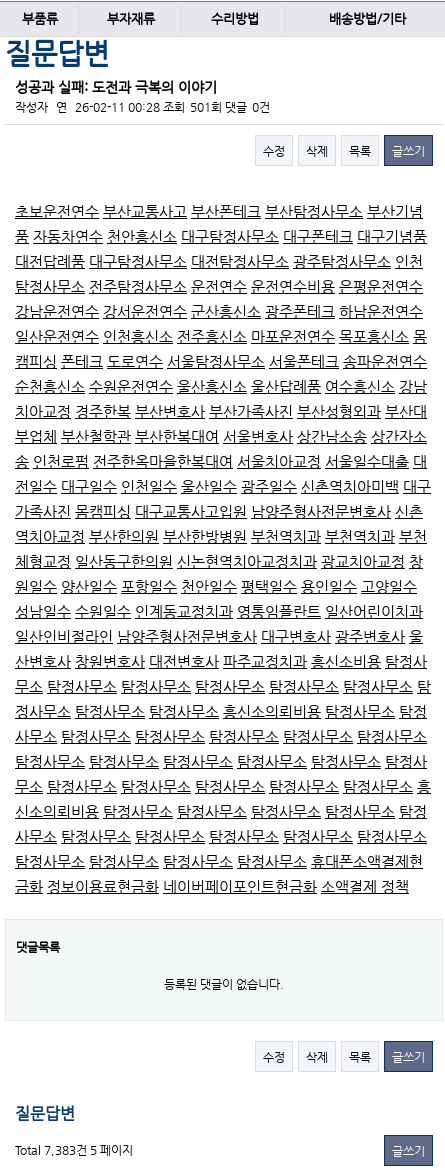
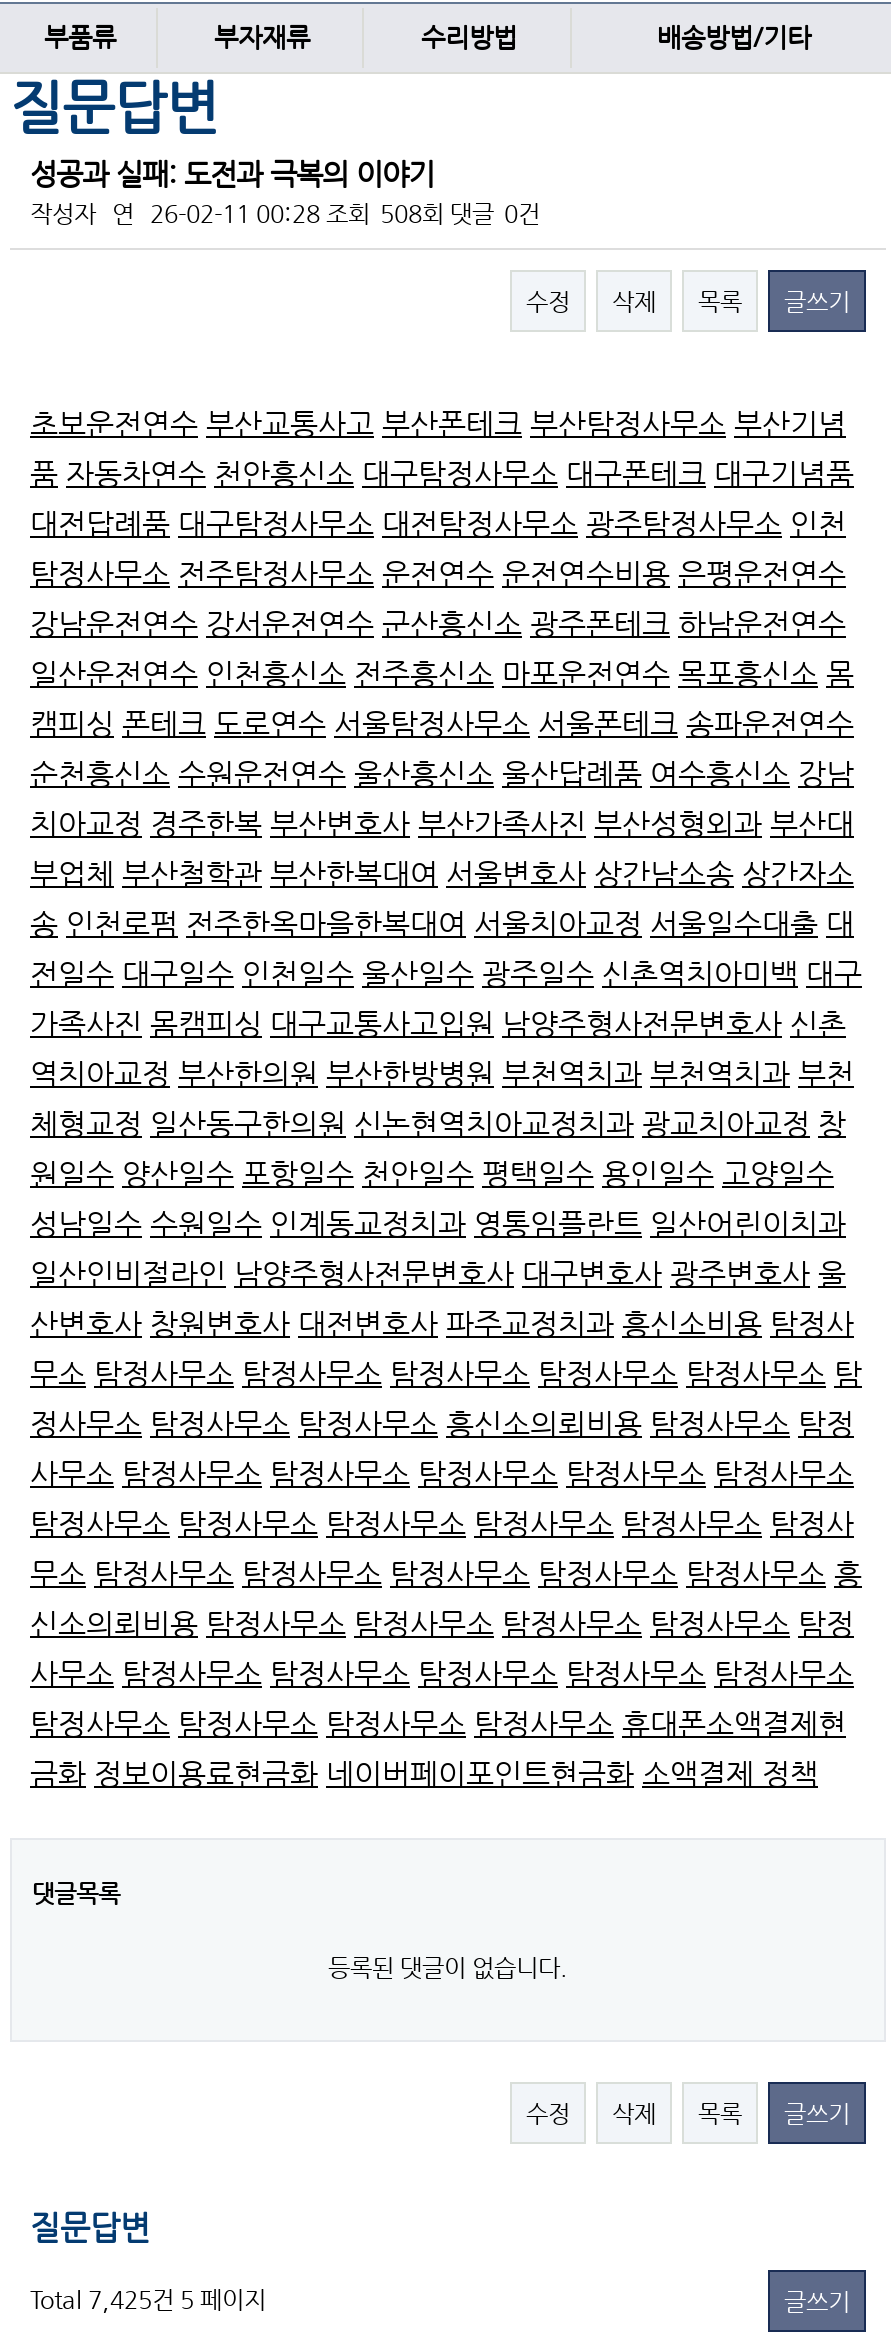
[15,100,270,114] 작성자 연 26-02-11 00:28 조회 501회 댓글 0건 -> [30,201,540,229] 작성자 연 26-02-11 00:28 조회 508회 댓글 0건
[15,1143,133,1157] Total 7,383건 5 페이지 -> [30,2287,266,2315] Total 7,425건 5 페이지

